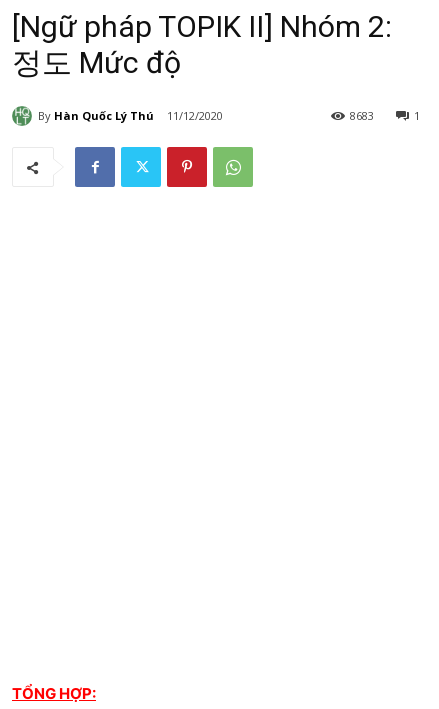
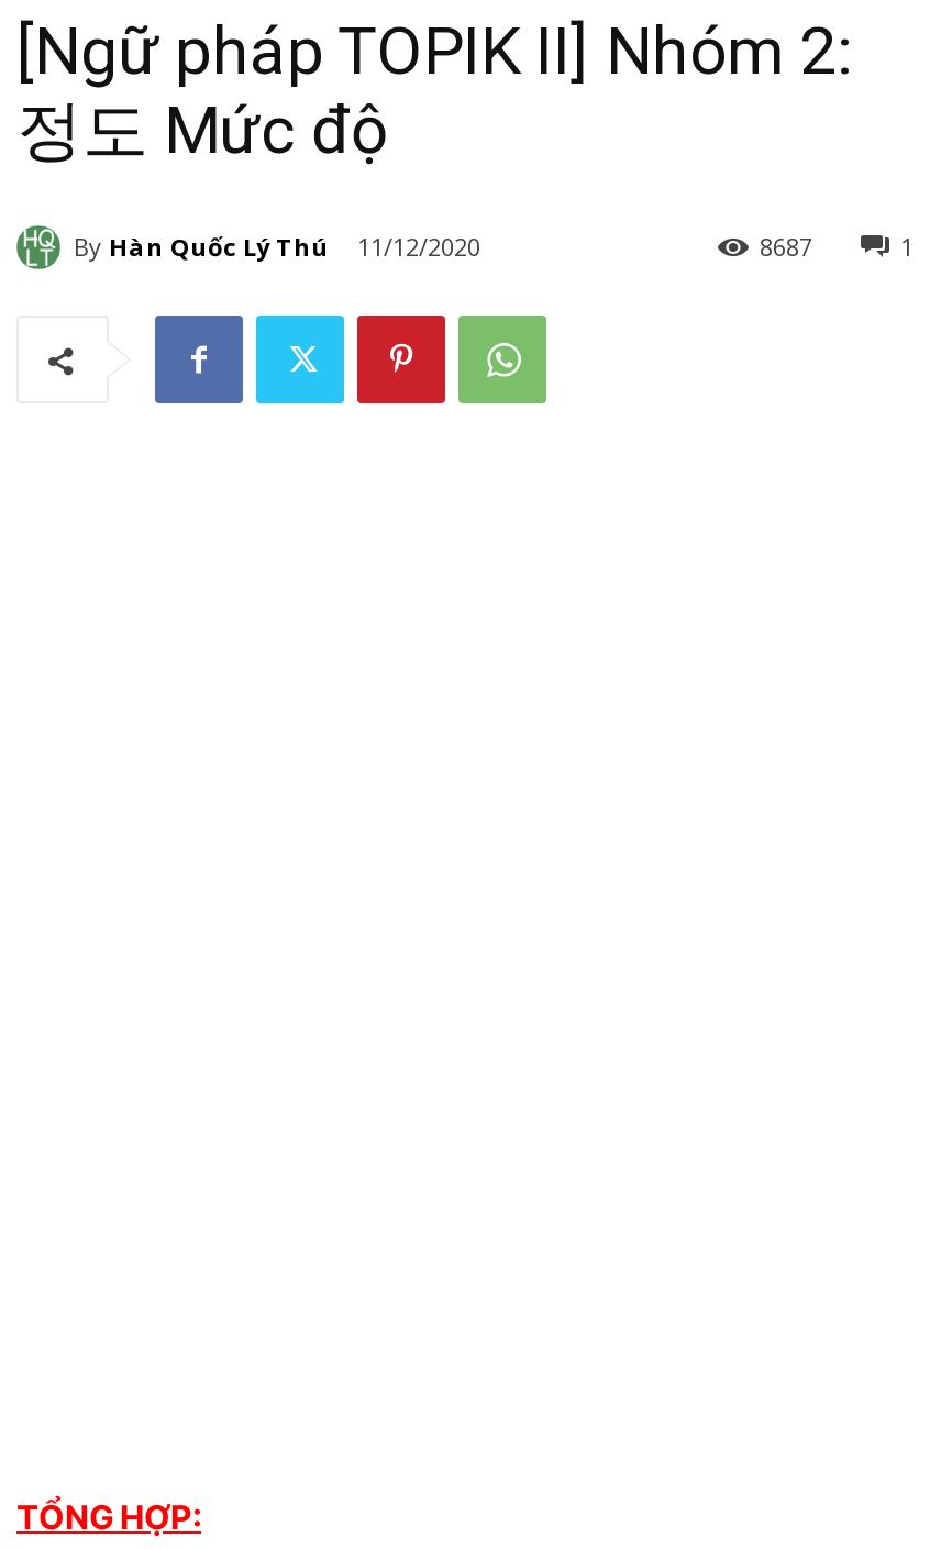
[350,108,374,123] 8683 -> [760,230,812,263] 8687

